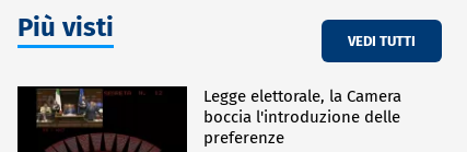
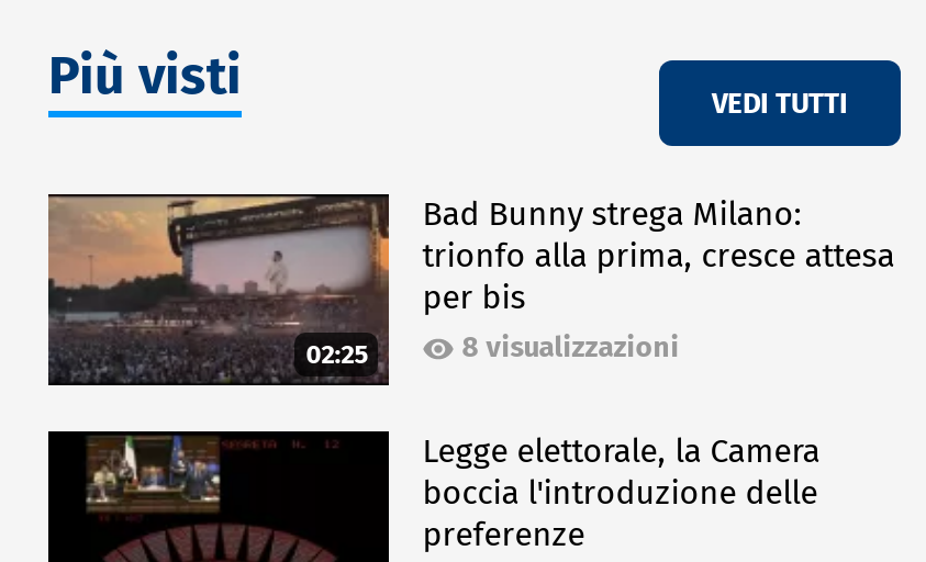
none -> [46,194,391,387] [image] | 02:25
none -> [422,195,895,364] Bad Bunny strega Milano: | trionfo alla prima, cresce attesa | per bis | 8 visualizzazioni

